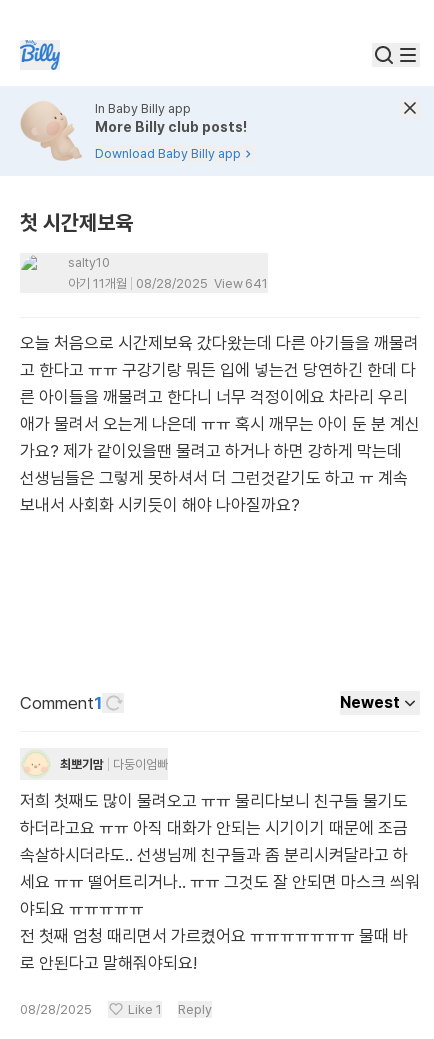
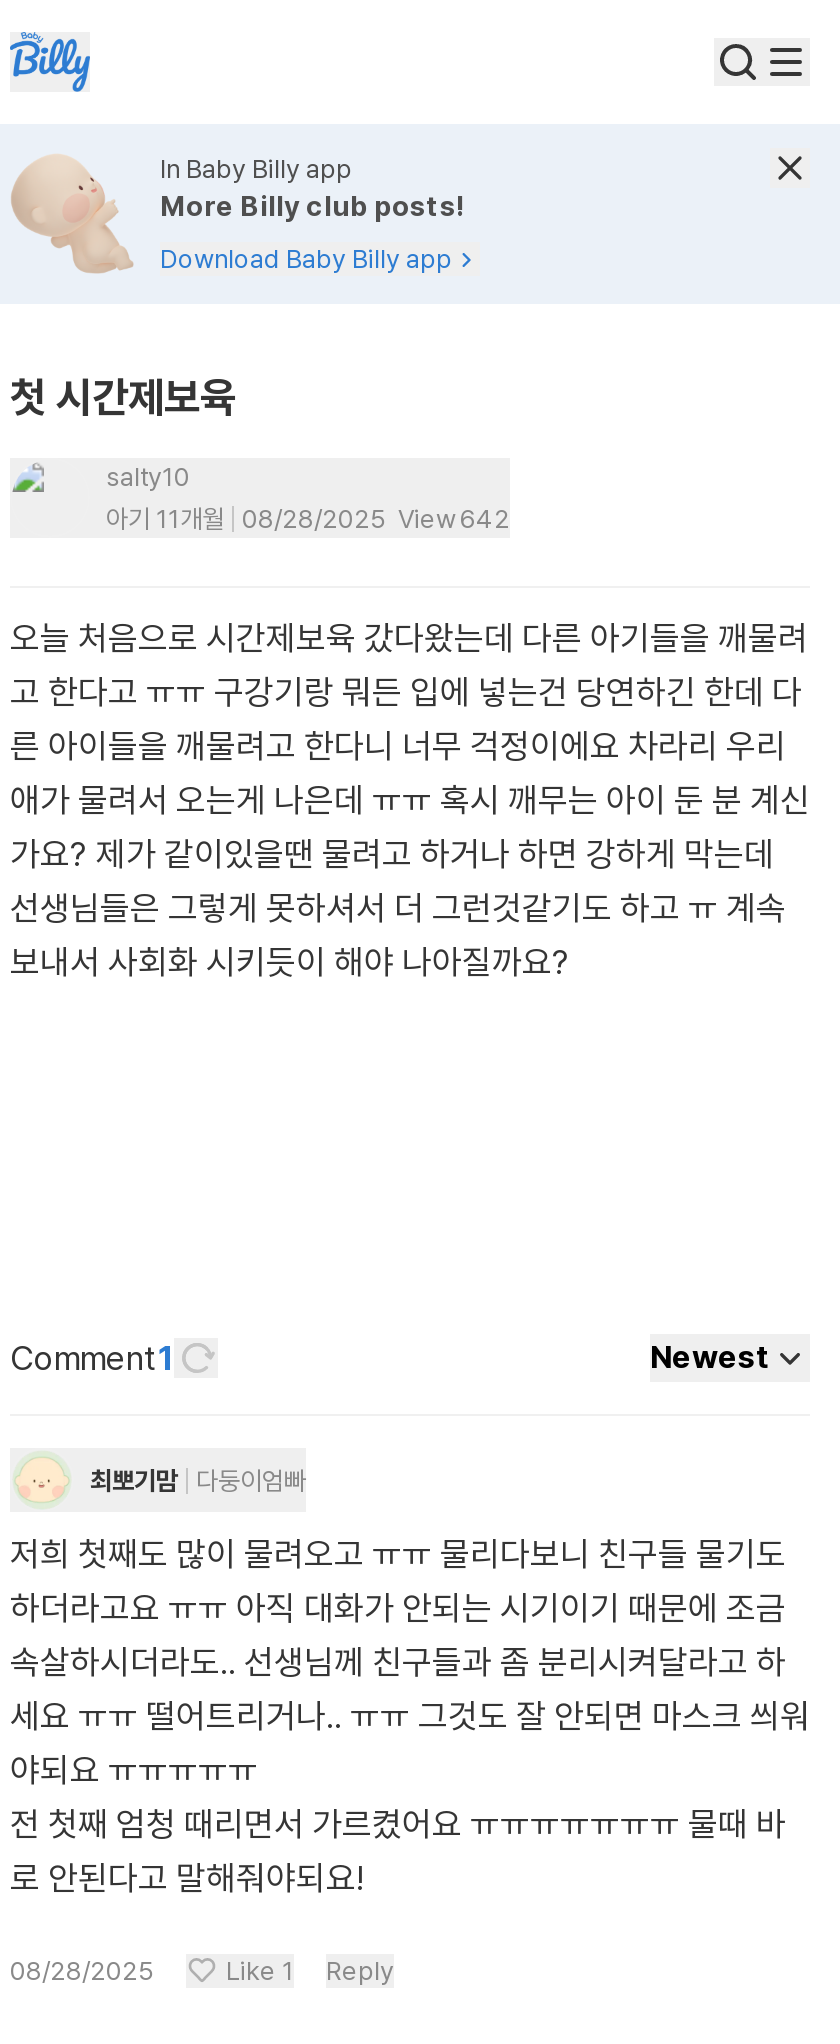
[68,276,268,291] 아기 11개월 08/28/2025 View 641 -> [106,504,510,534] 아기 11개월 08/28/2025 View 642

